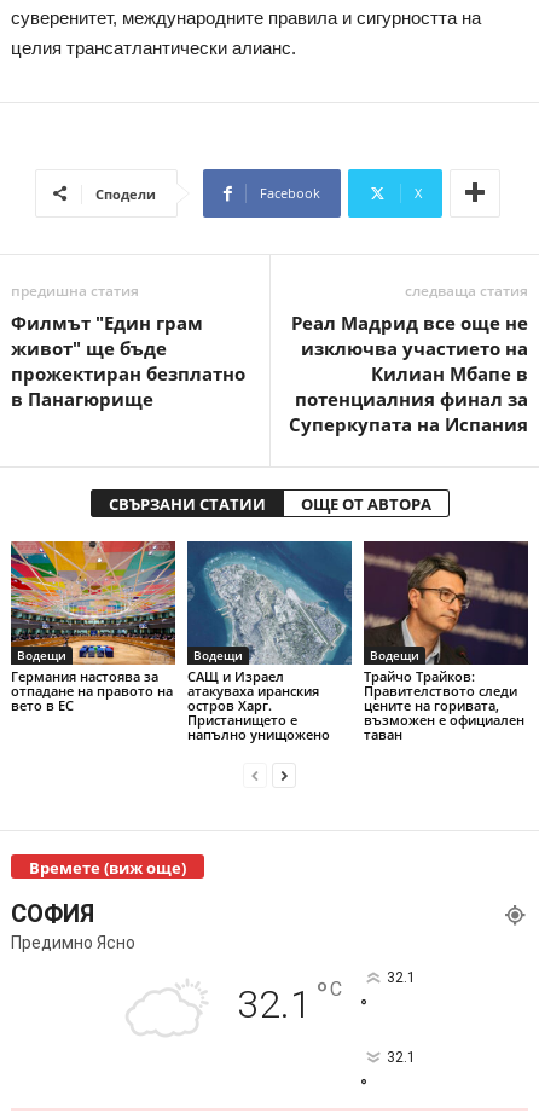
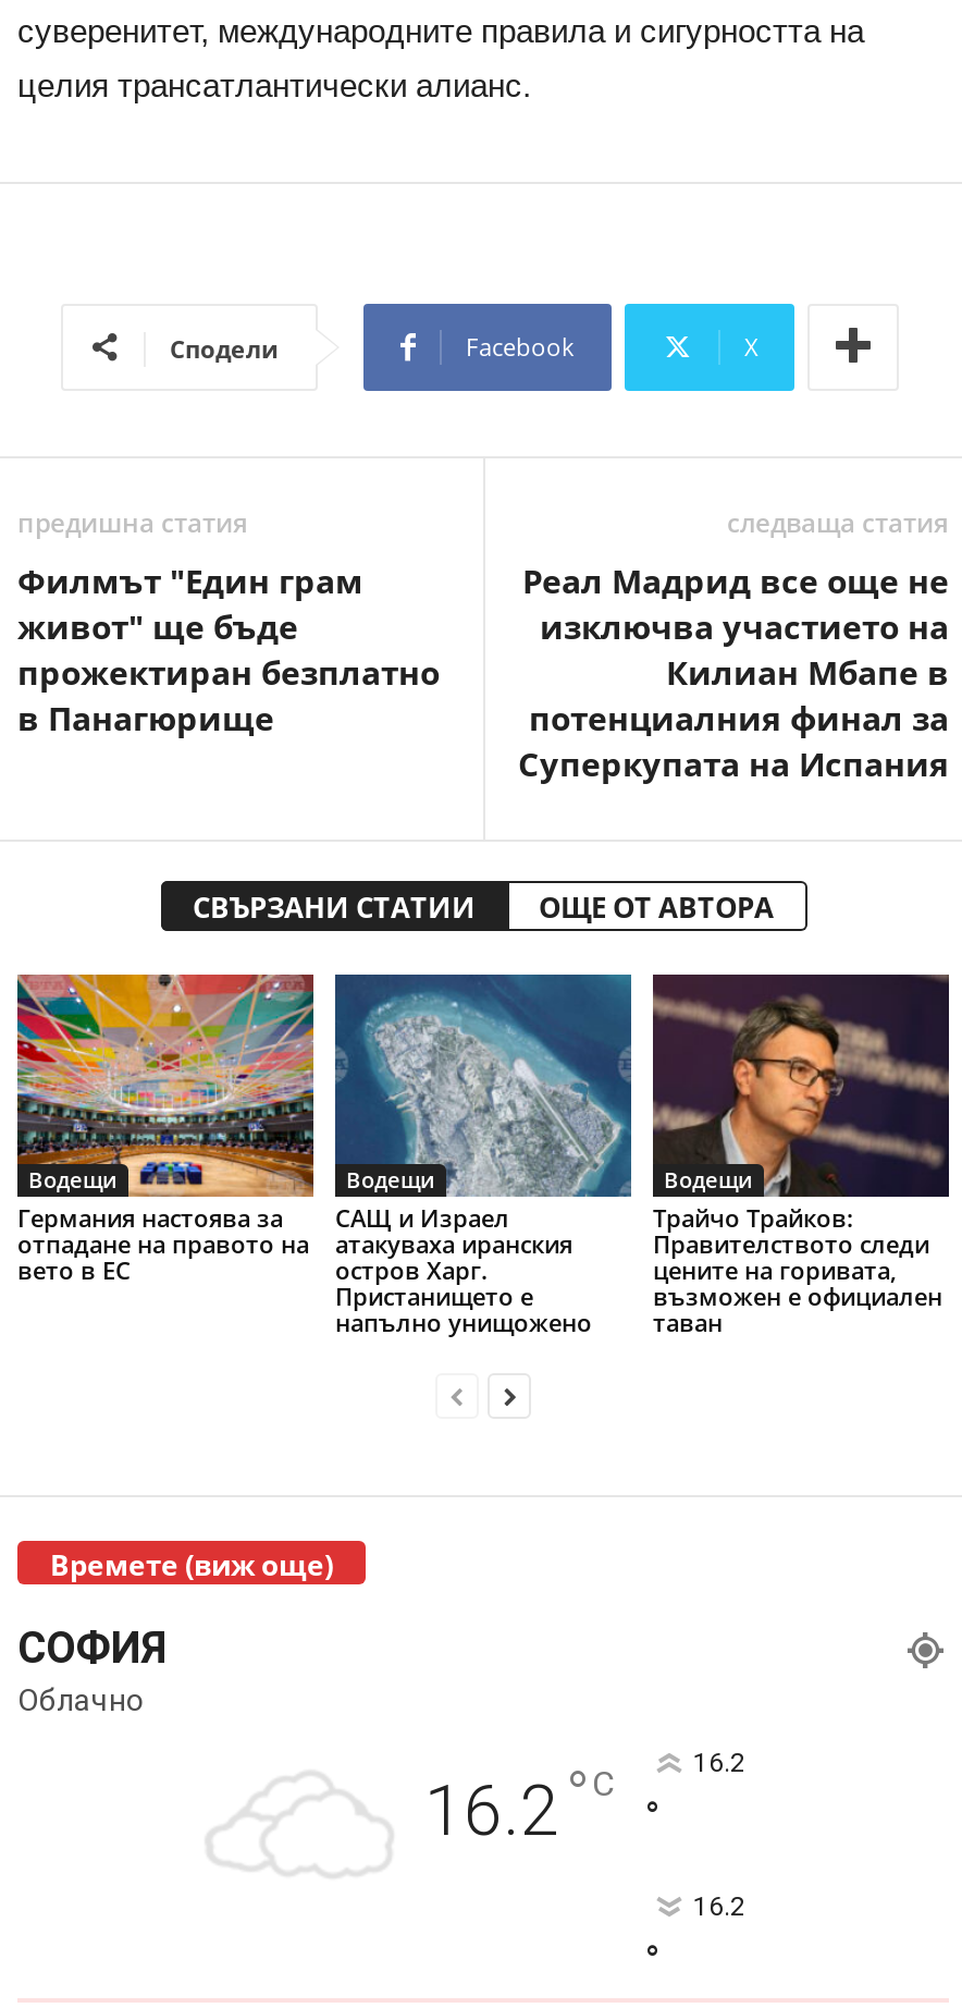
[11,934,415,1028] Предимно Ясно | 32.1 ° C | 32.1 -> [17,1681,745,1851] Облачно | 16.2 ° C | 16.2
[386,1050,415,1066] 32.1 -> [693,1890,745,1921] 16.2

